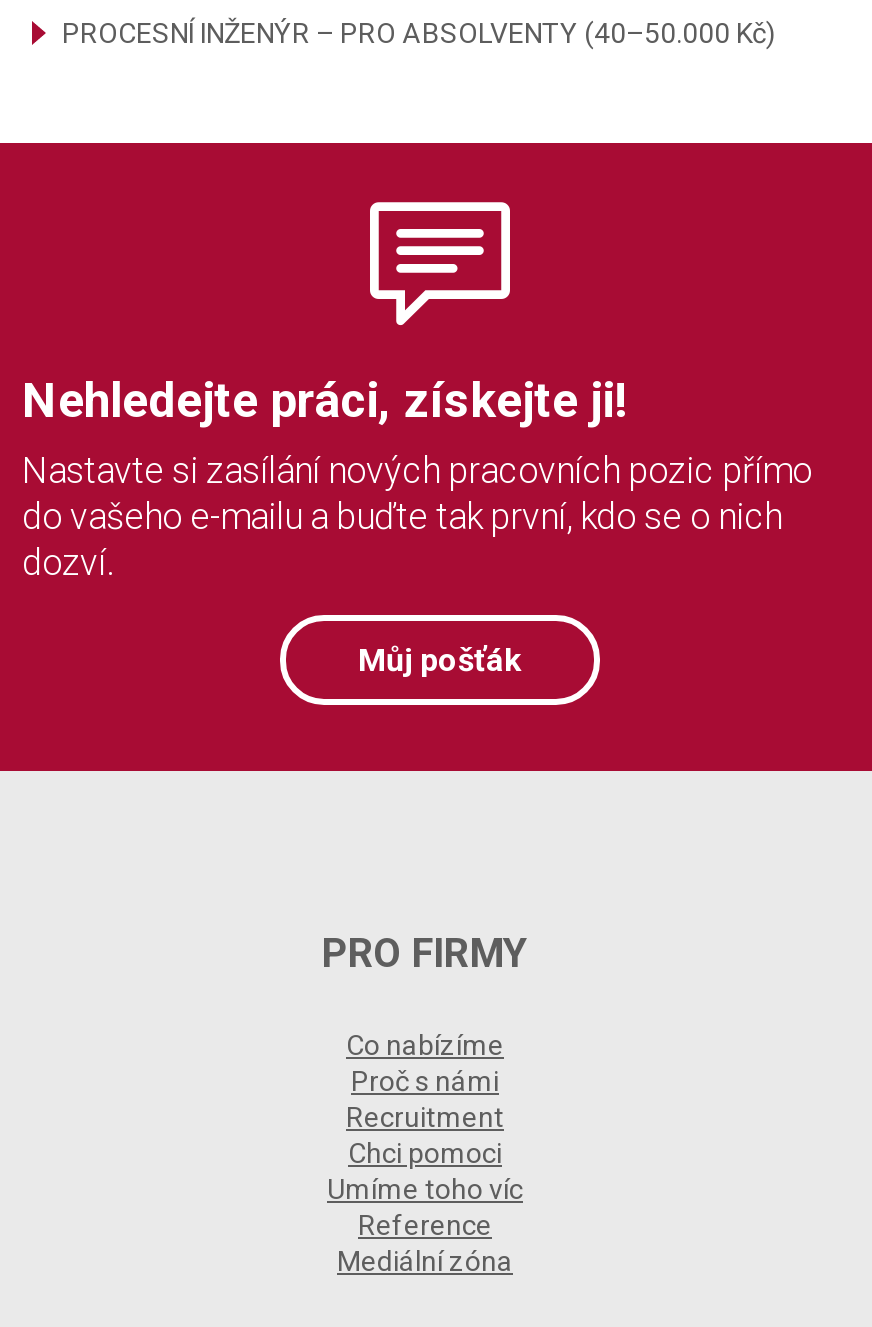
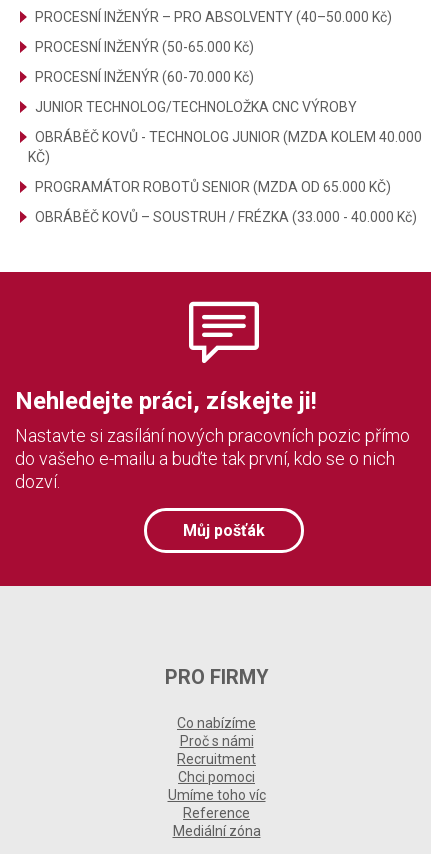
none -> [28,39,422,225] PROCESNÍ INŽENÝR (50-65.000 Kč) | PROCESNÍ INŽENÝR (60-70.000 Kč) | JUNIOR TECHNOLOG/TECHNOLOŽKA CNC VÝROBY | OBRÁBĚČ KOVŮ - TECHNOLOG JUNIOR (MZDA KOLEM 40.000 | KČ) | PROGRAMÁTOR ROBOTŮ SENIOR (MZDA OD 65.000 KČ) | OBRÁBĚČ KOVŮ – SOUSTRUH / FRÉZKA (33.000 - 40.000 Kč)

